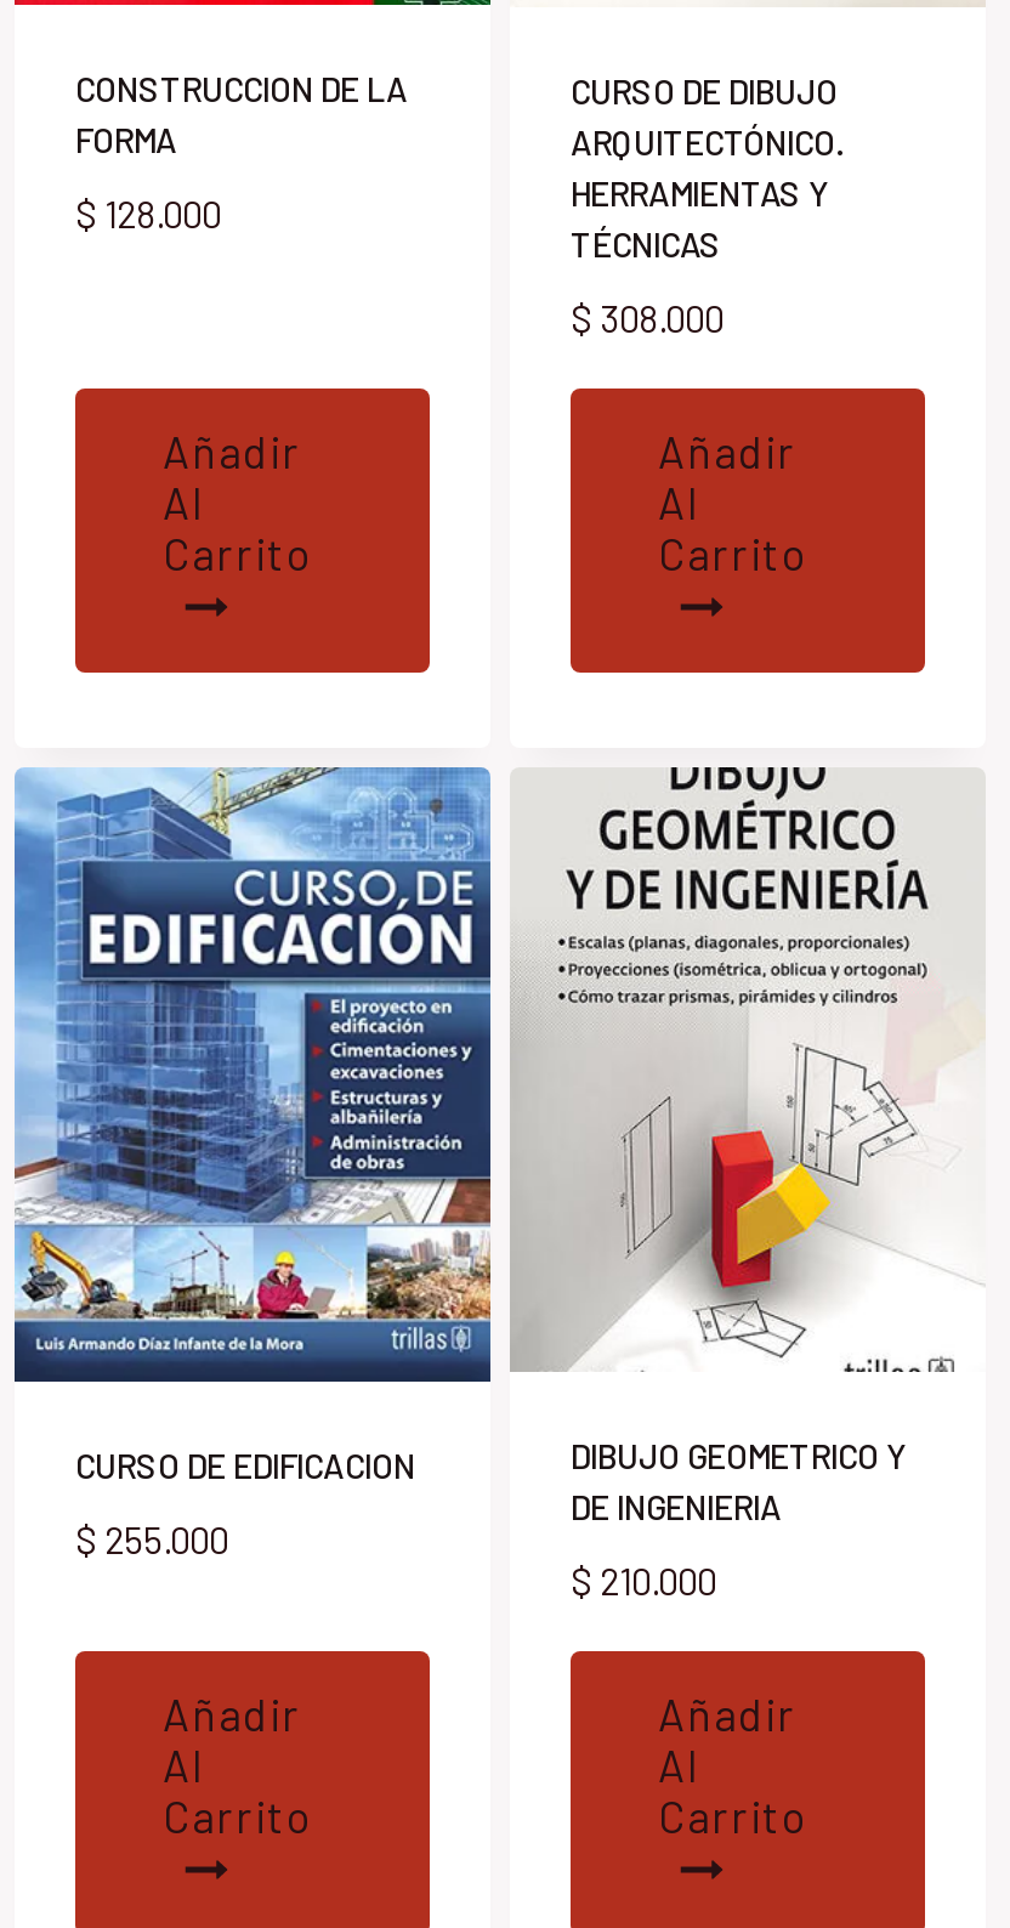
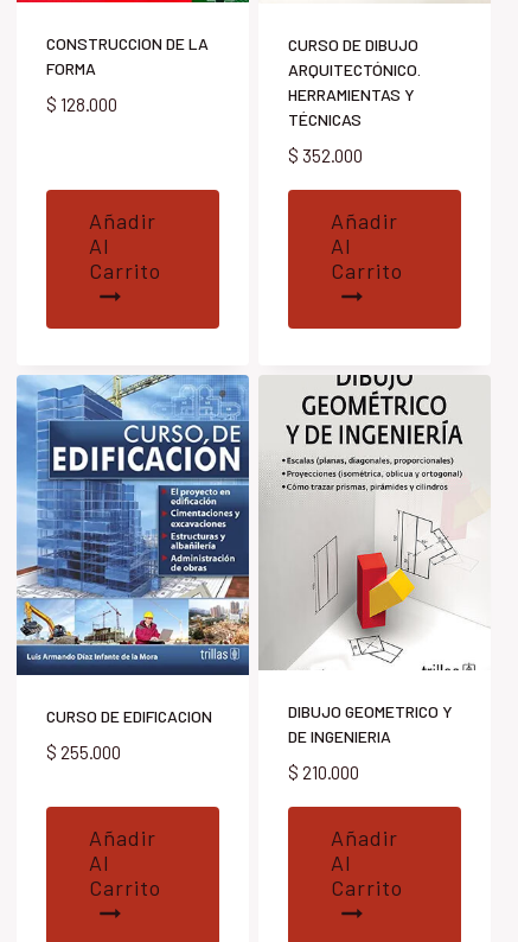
[571,296,724,340] $308.000 -> [288,145,363,166] $352.000

